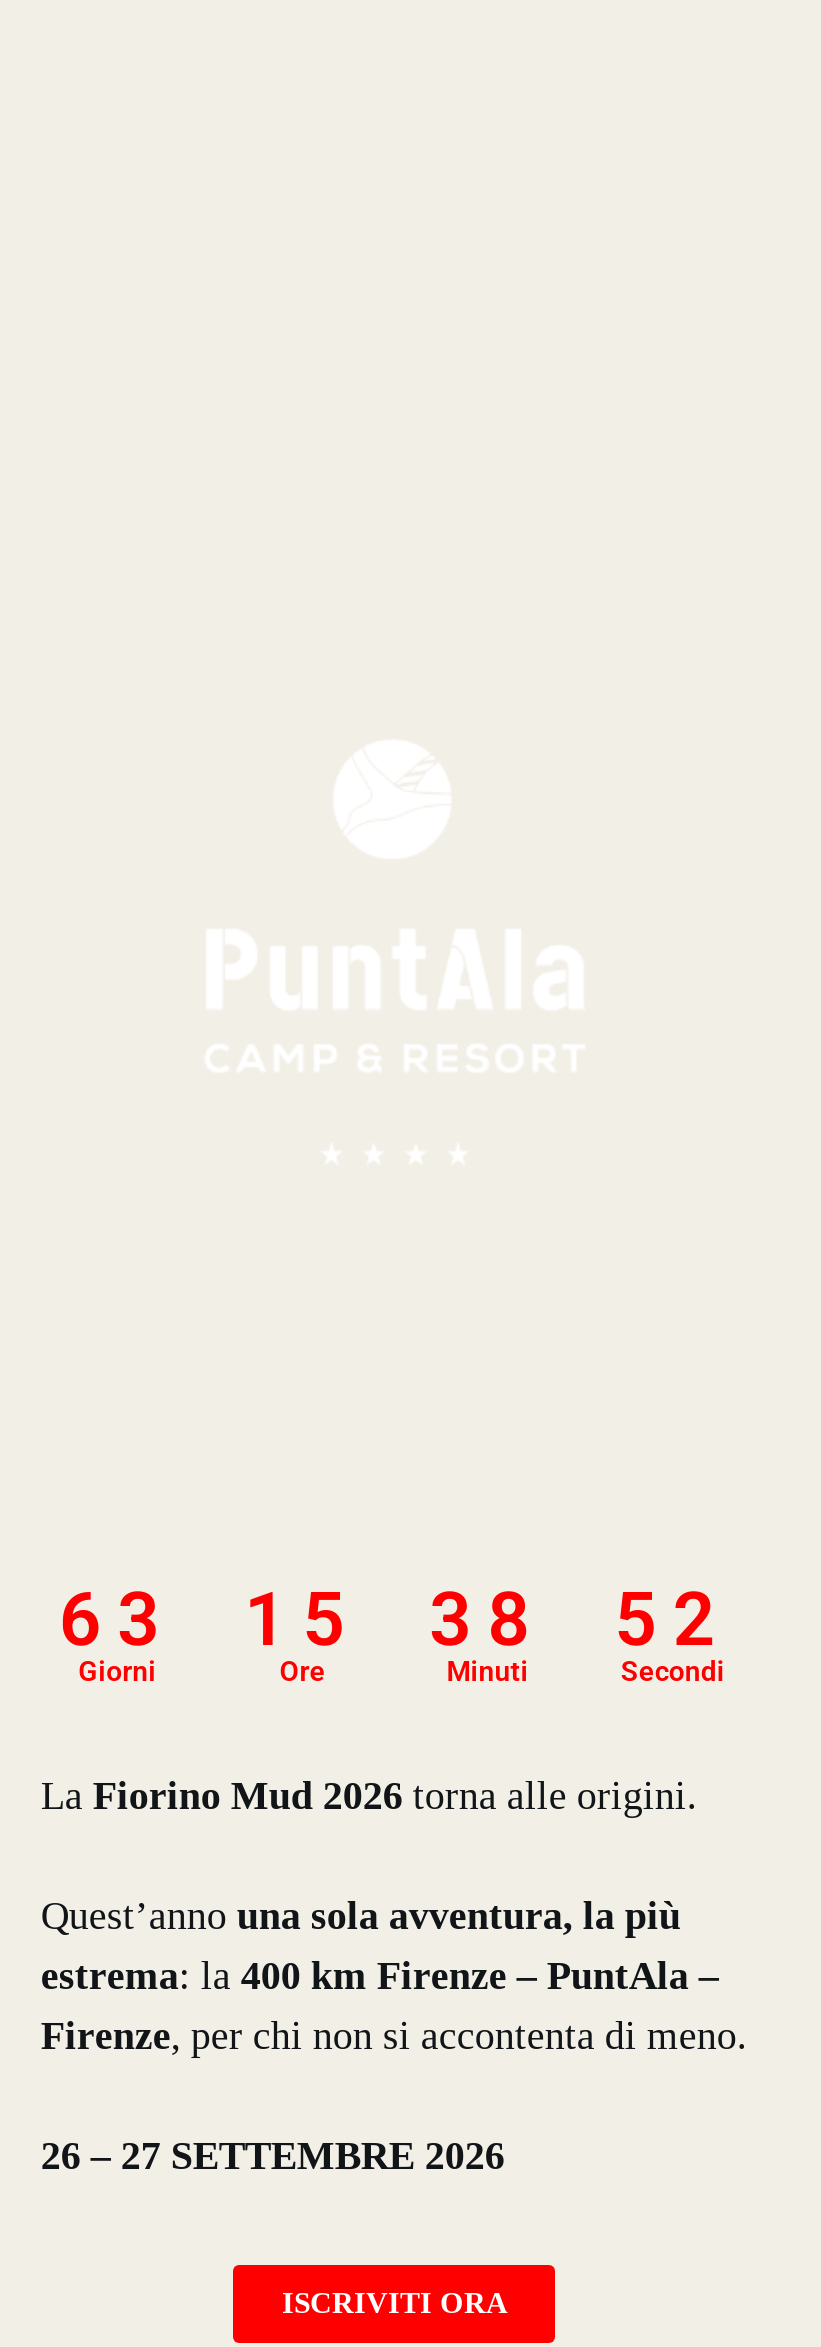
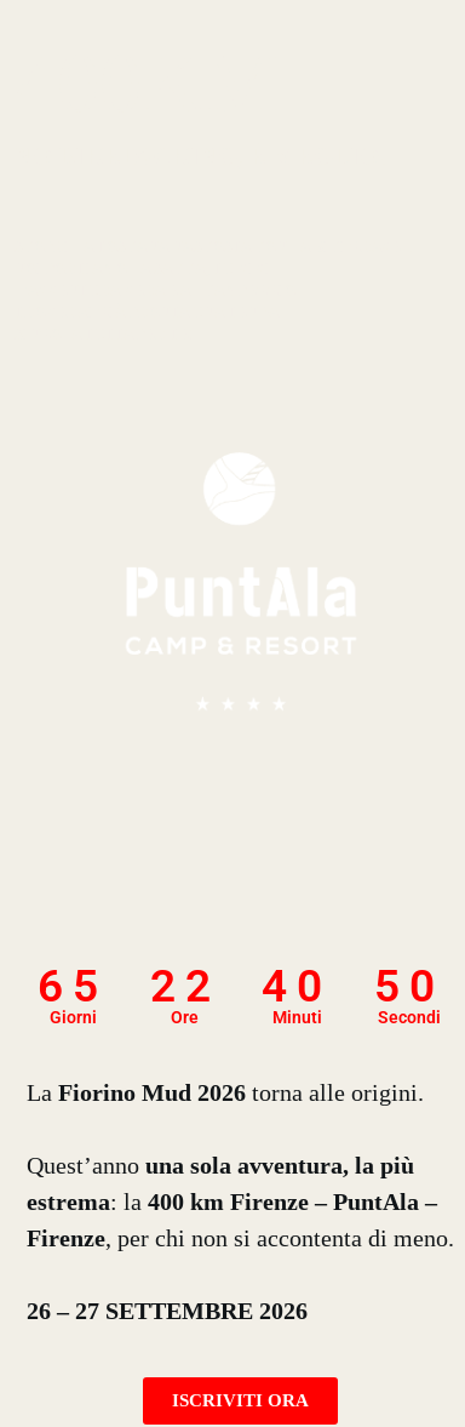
[59,1577,175,1663] 63 -> [38,960,108,1012] 65
[244,1577,361,1663] 15 -> [150,960,220,1012] 22
[429,1577,546,1663] 38 -> [262,960,332,1012] 40

